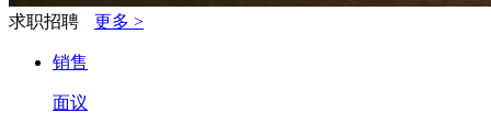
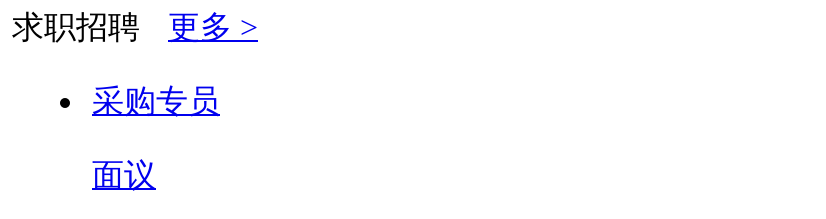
[53,53,88,72] 销售 -> [92,84,220,118] 采购专员

